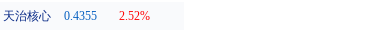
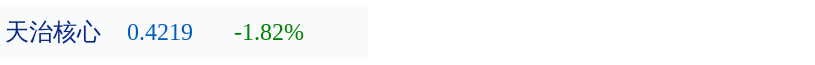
[63,9,96,23] 0.4355 -> [127,18,193,46] 0.4219
[119,9,150,23] 2.52% -> [234,18,304,46] -1.82%

